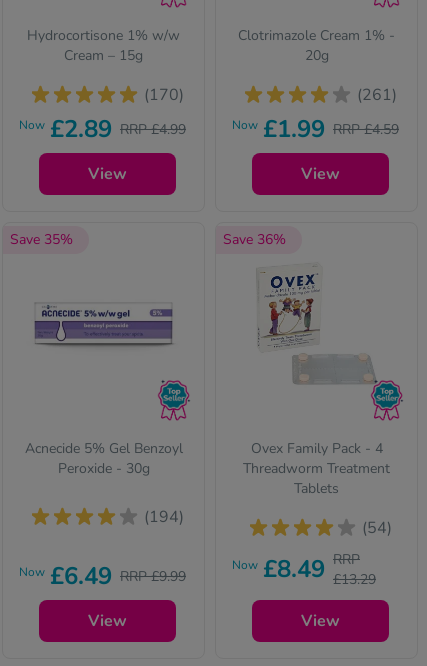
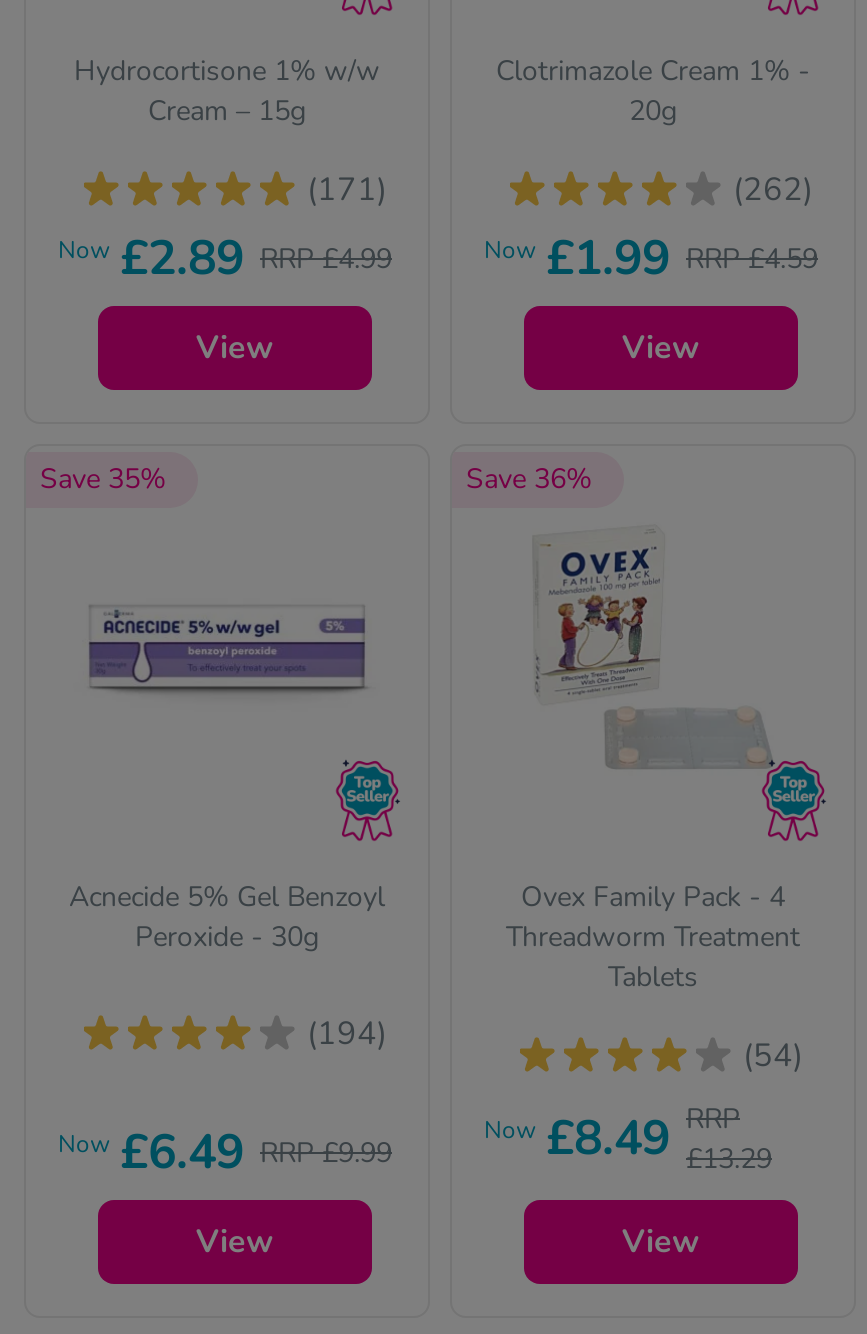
[143,84,183,106] (170) -> [307,168,387,212] (171)
[356,84,396,106] (261) -> [733,168,813,212] (262)

